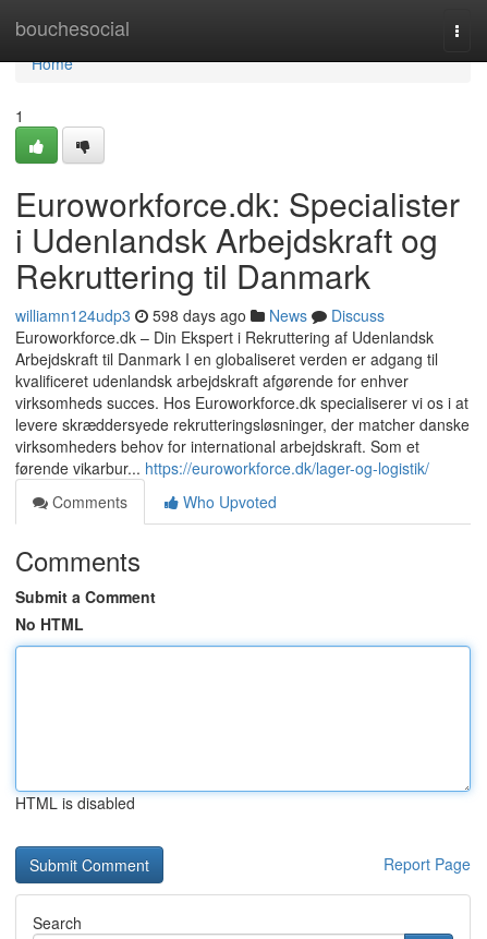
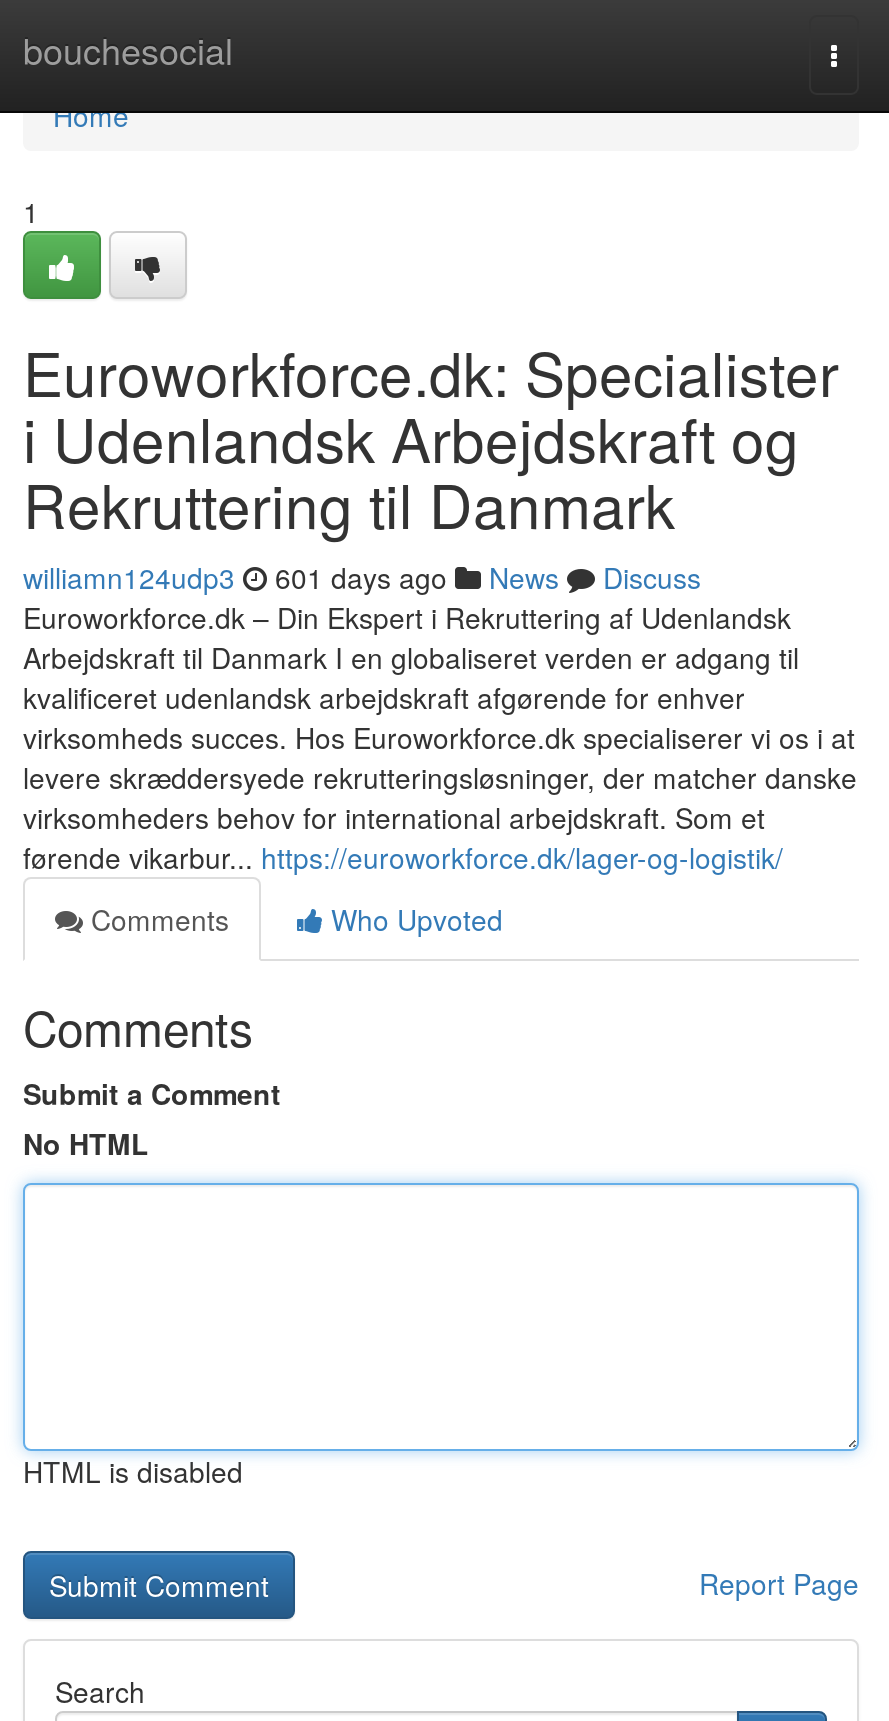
[15,304,385,326] williamn124udp3 598 days ago News Discuss -> [23,557,701,597] williamn124udp3 601 days ago News Discuss

